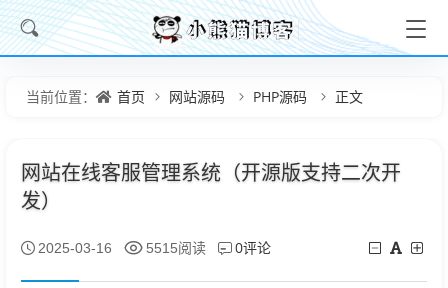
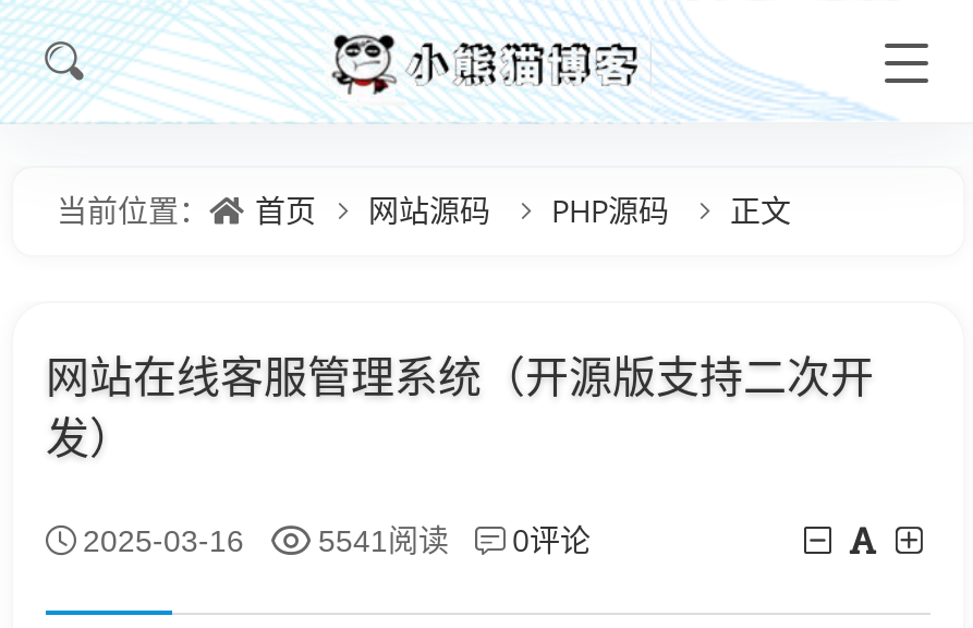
[146,238,271,257] 5515阅读 0评论 -> [318,519,591,560] 5541阅读 0评论

